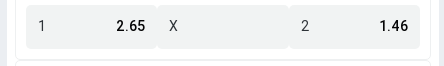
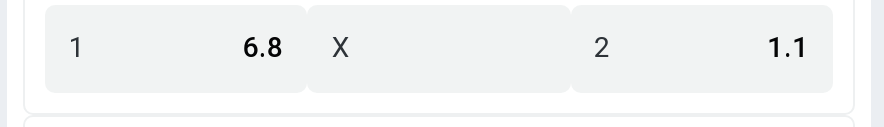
[116,18,179,34] 2.65 X -> [242,31,350,63] 6.8 X
[379,18,408,34] 1.46 -> [767,31,809,63] 1.1

